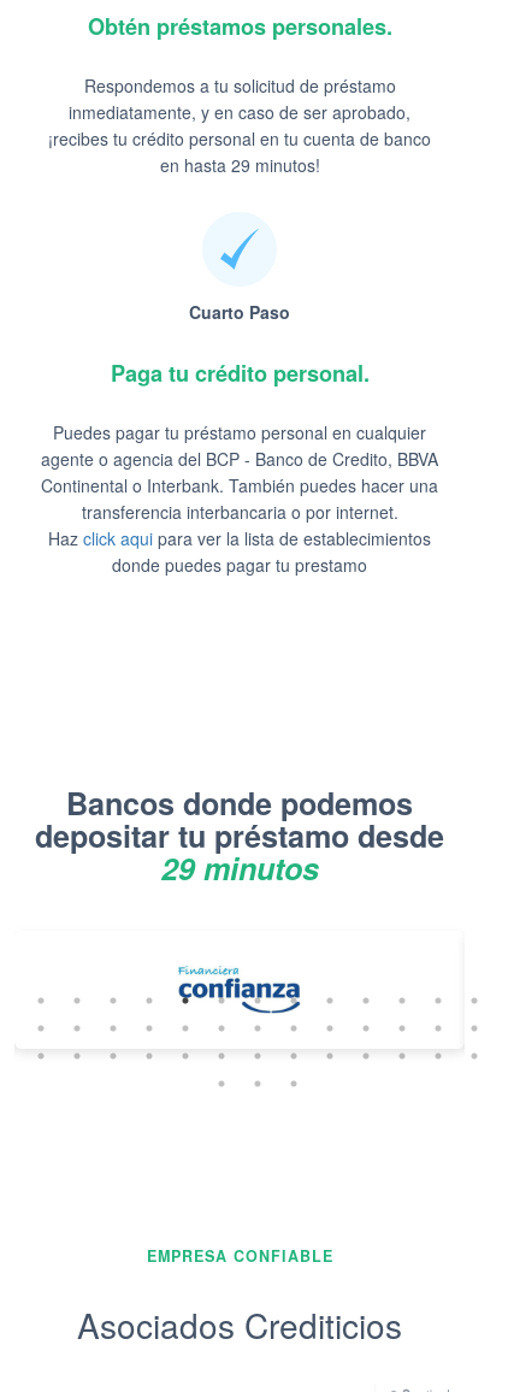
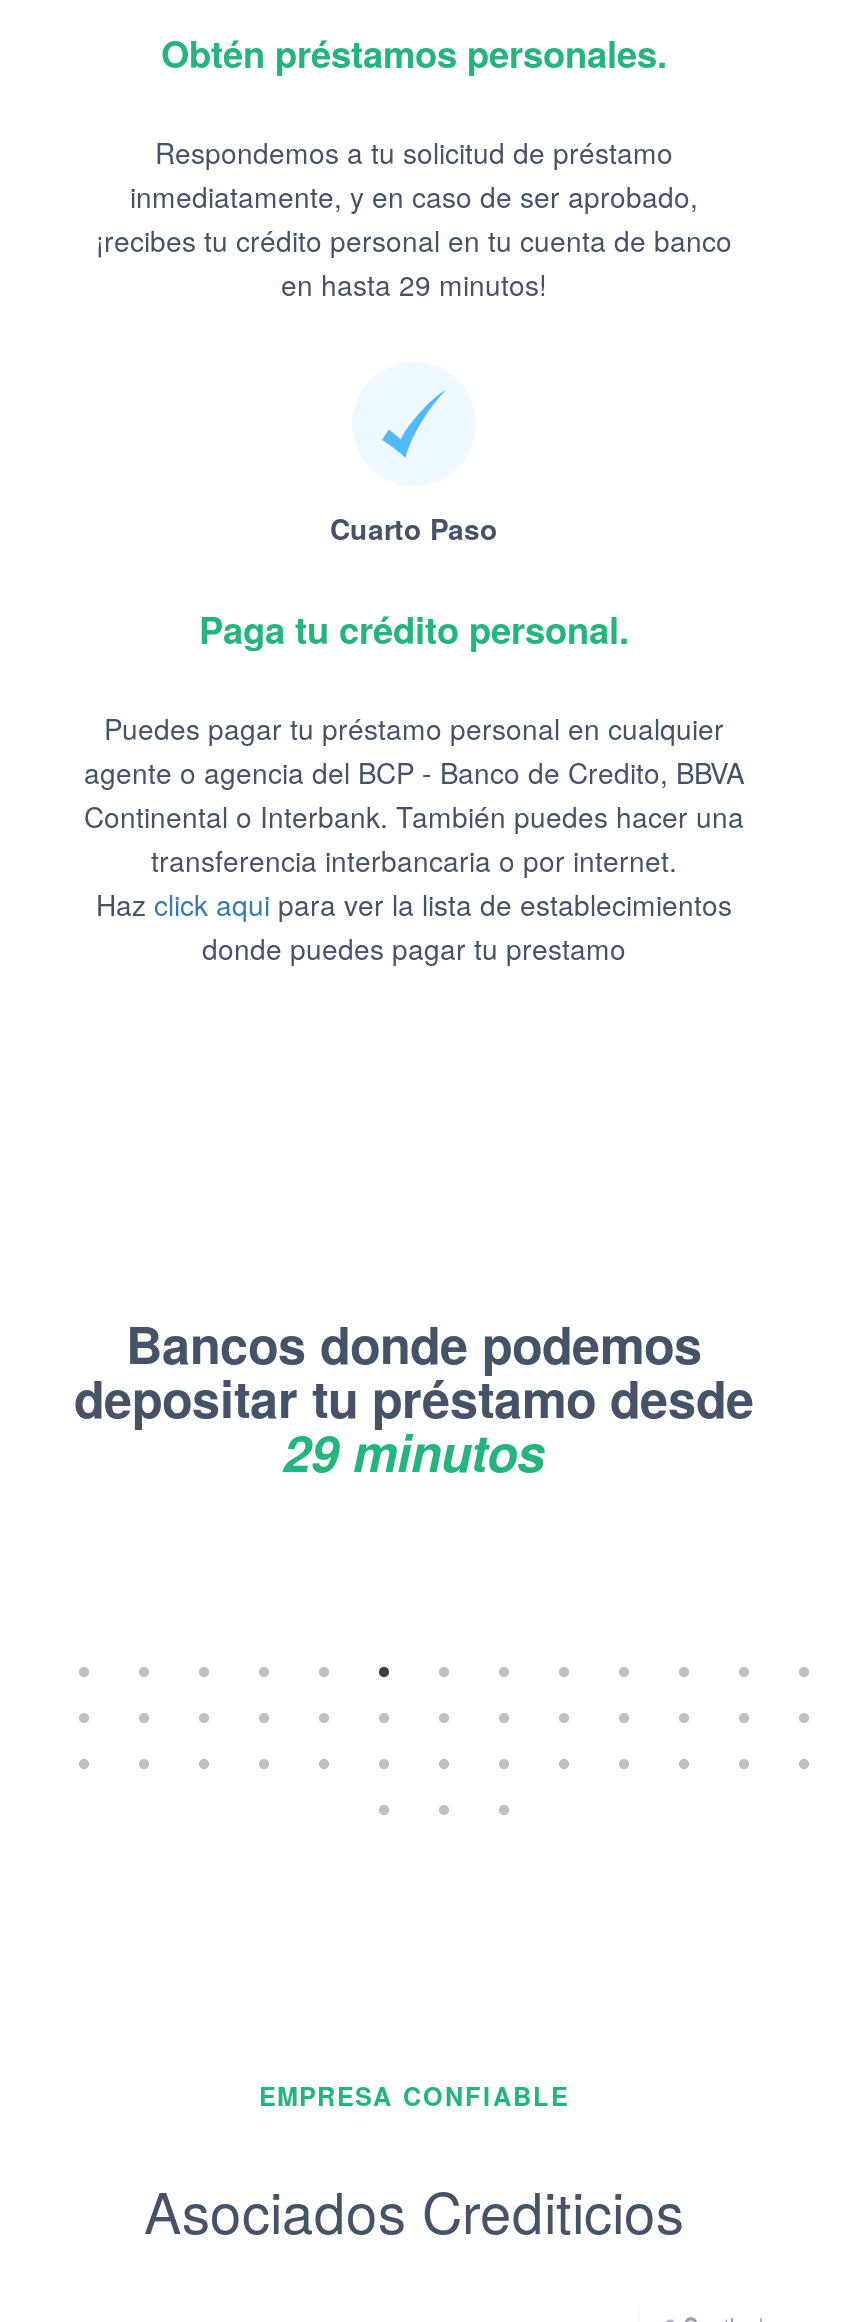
[177,966,301,1015] [image] -> none

